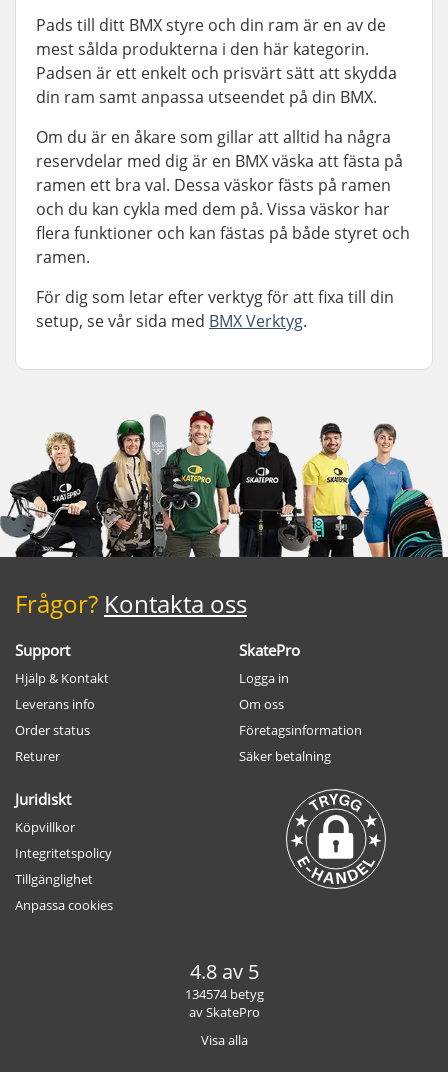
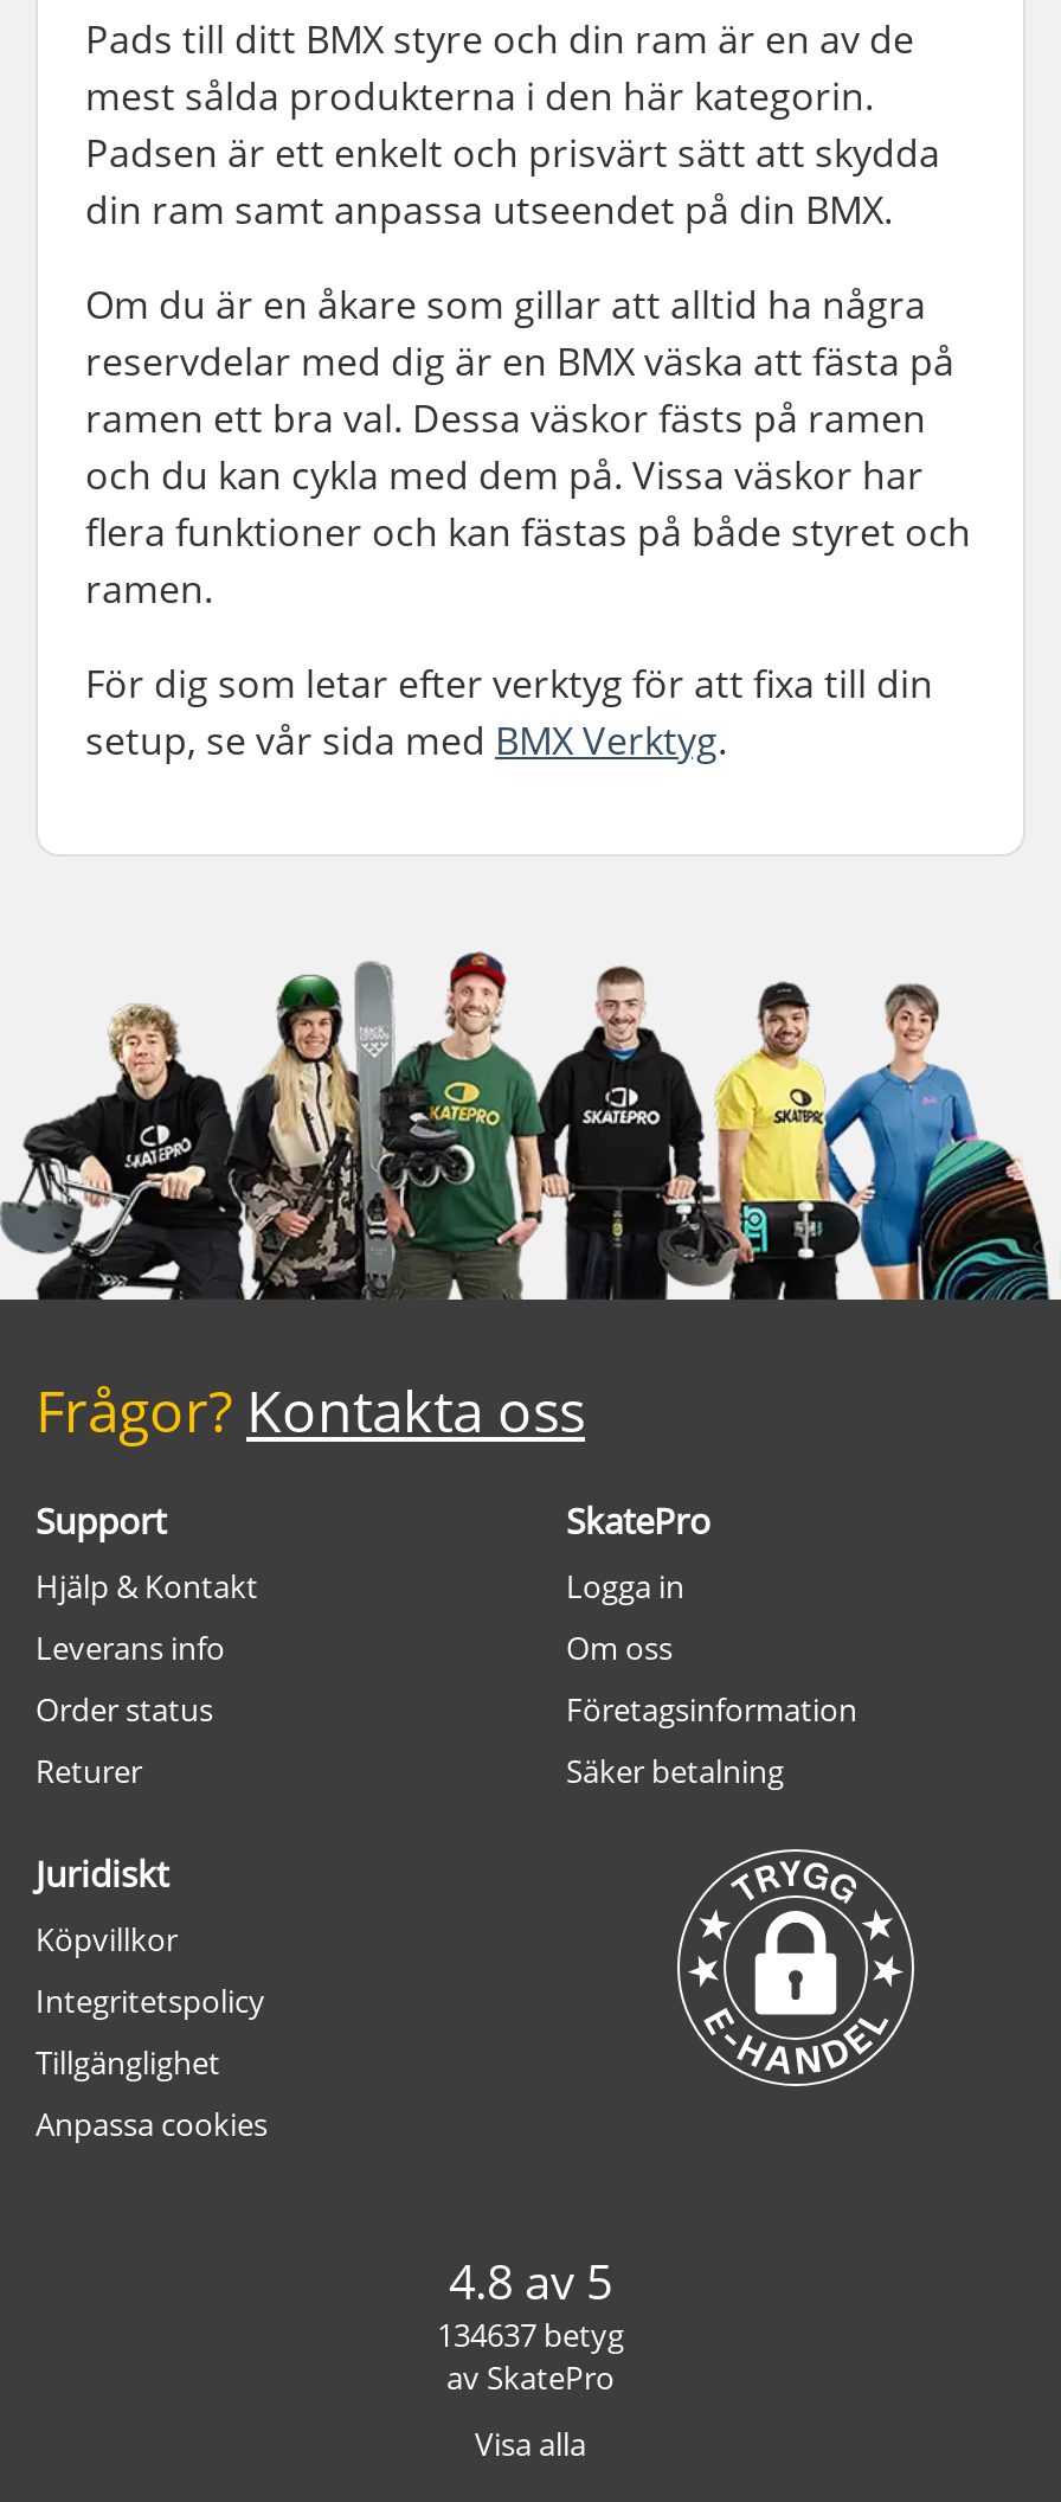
[184,985,263,1003] 134574 betyg -> [437,2314,624,2356] 134637 betyg

